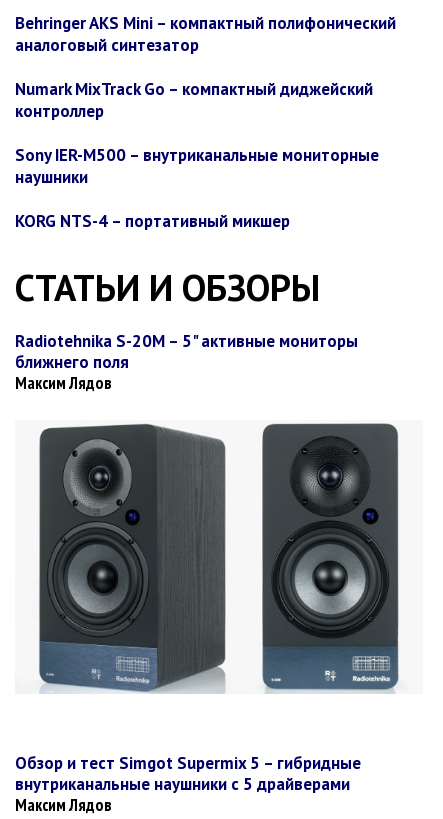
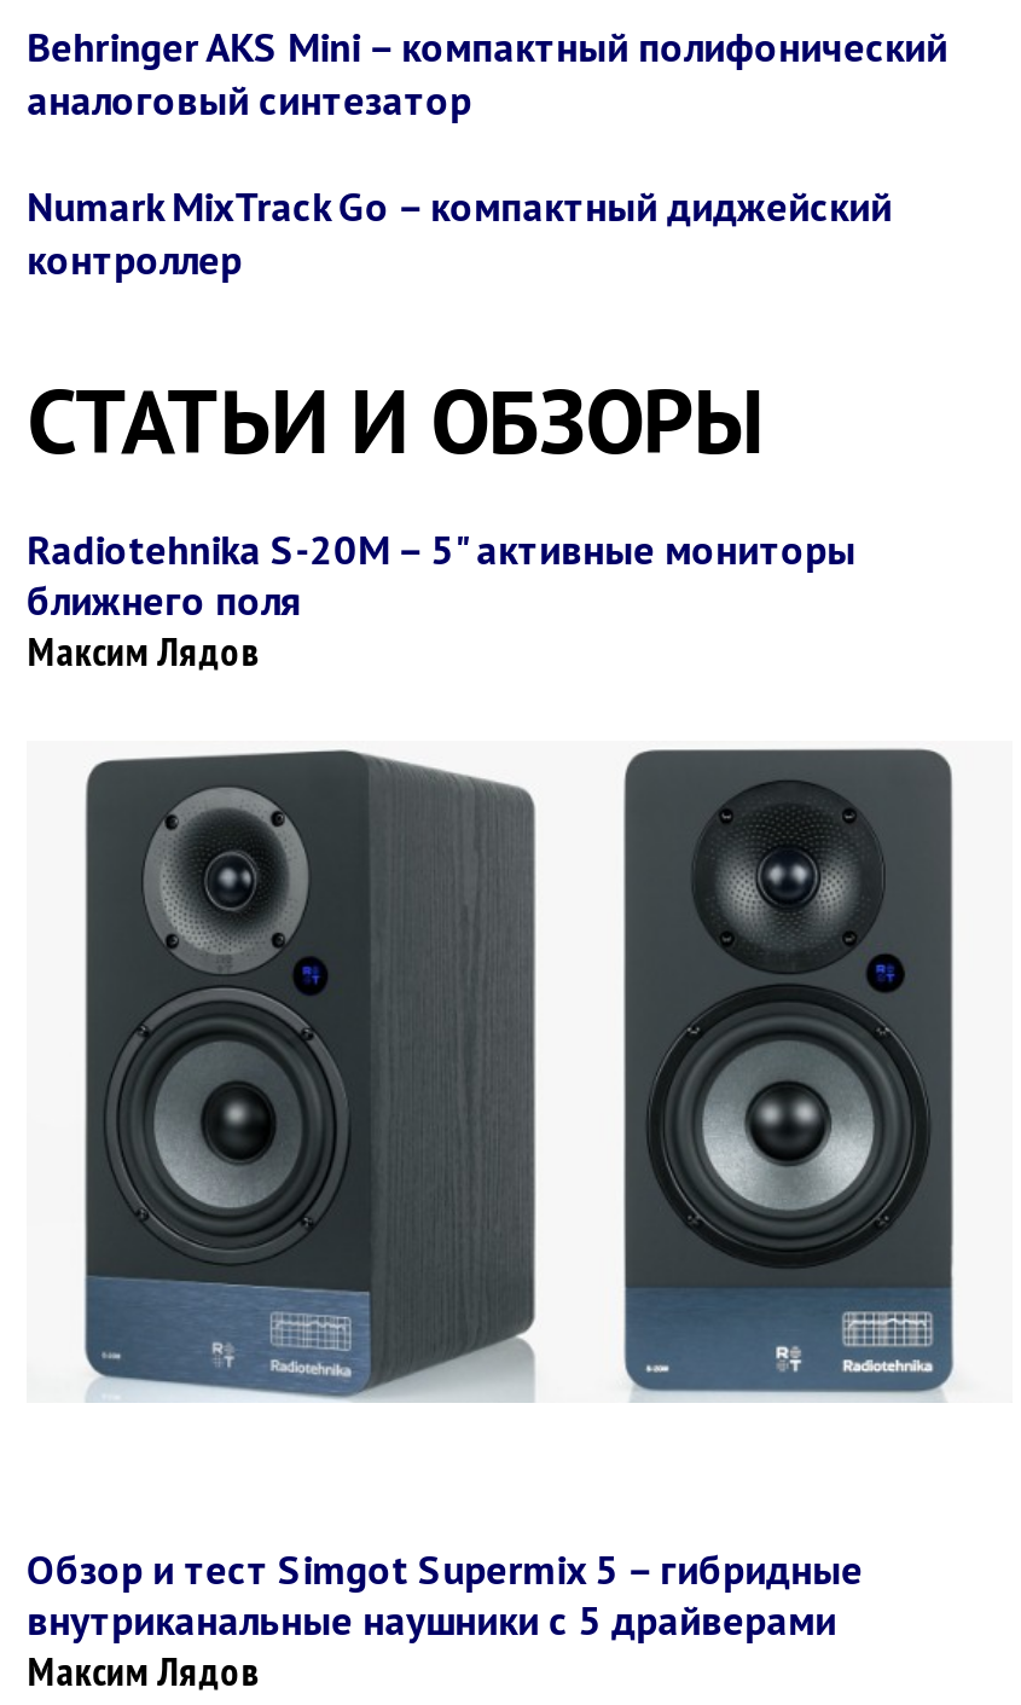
[15,144,379,232] Sony IER-M500 – внутриканальные мониторные | наушники | KORG NTS-4 – портативный микшер -> none

